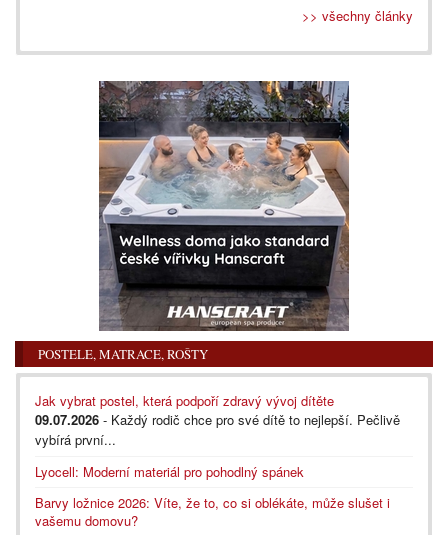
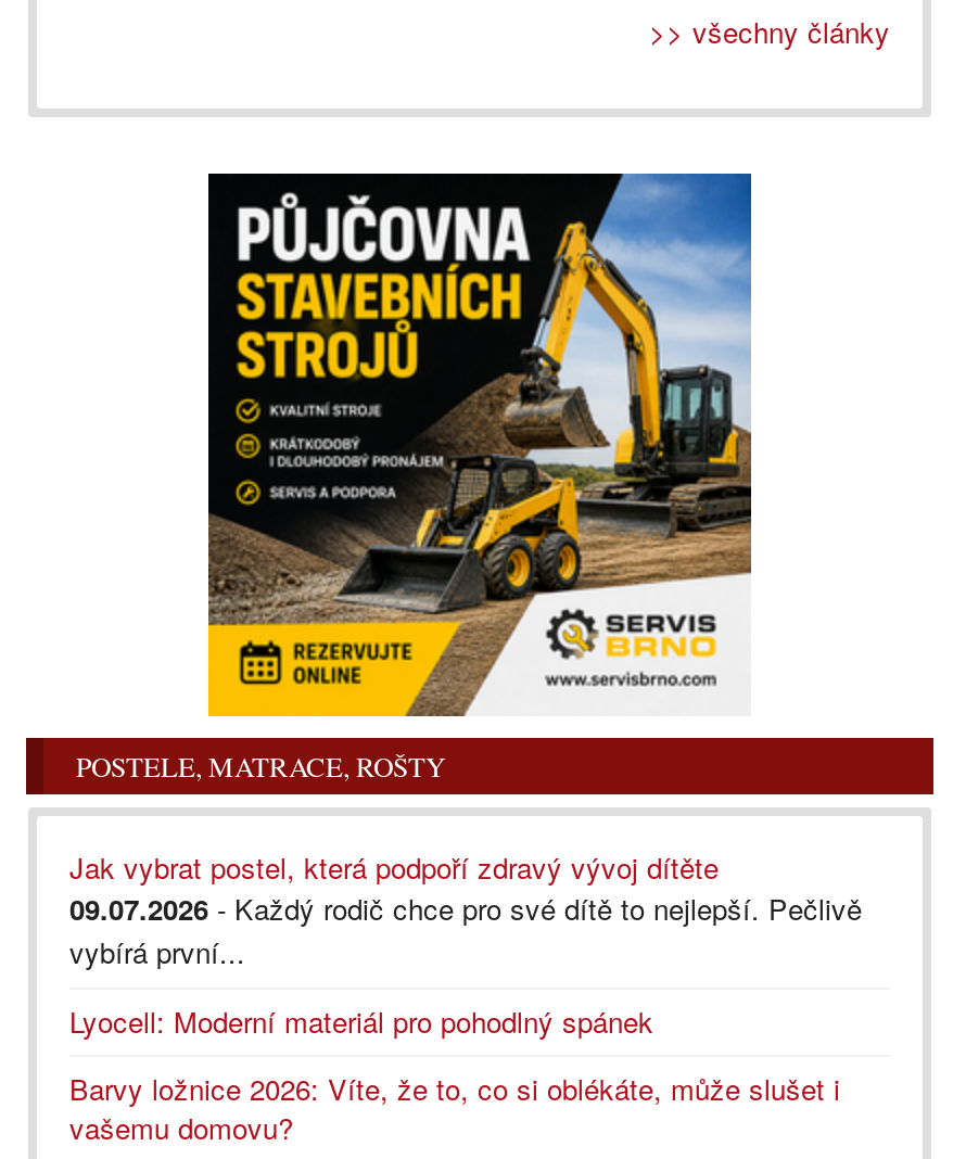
[98,80,350,332] [image] -> [206,171,753,718] [image]

